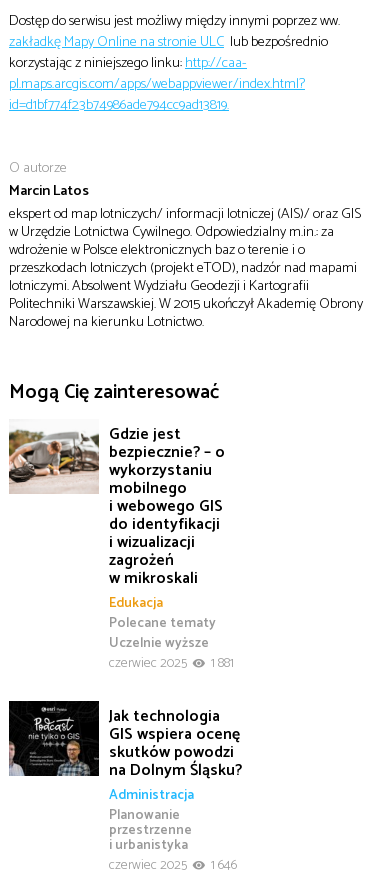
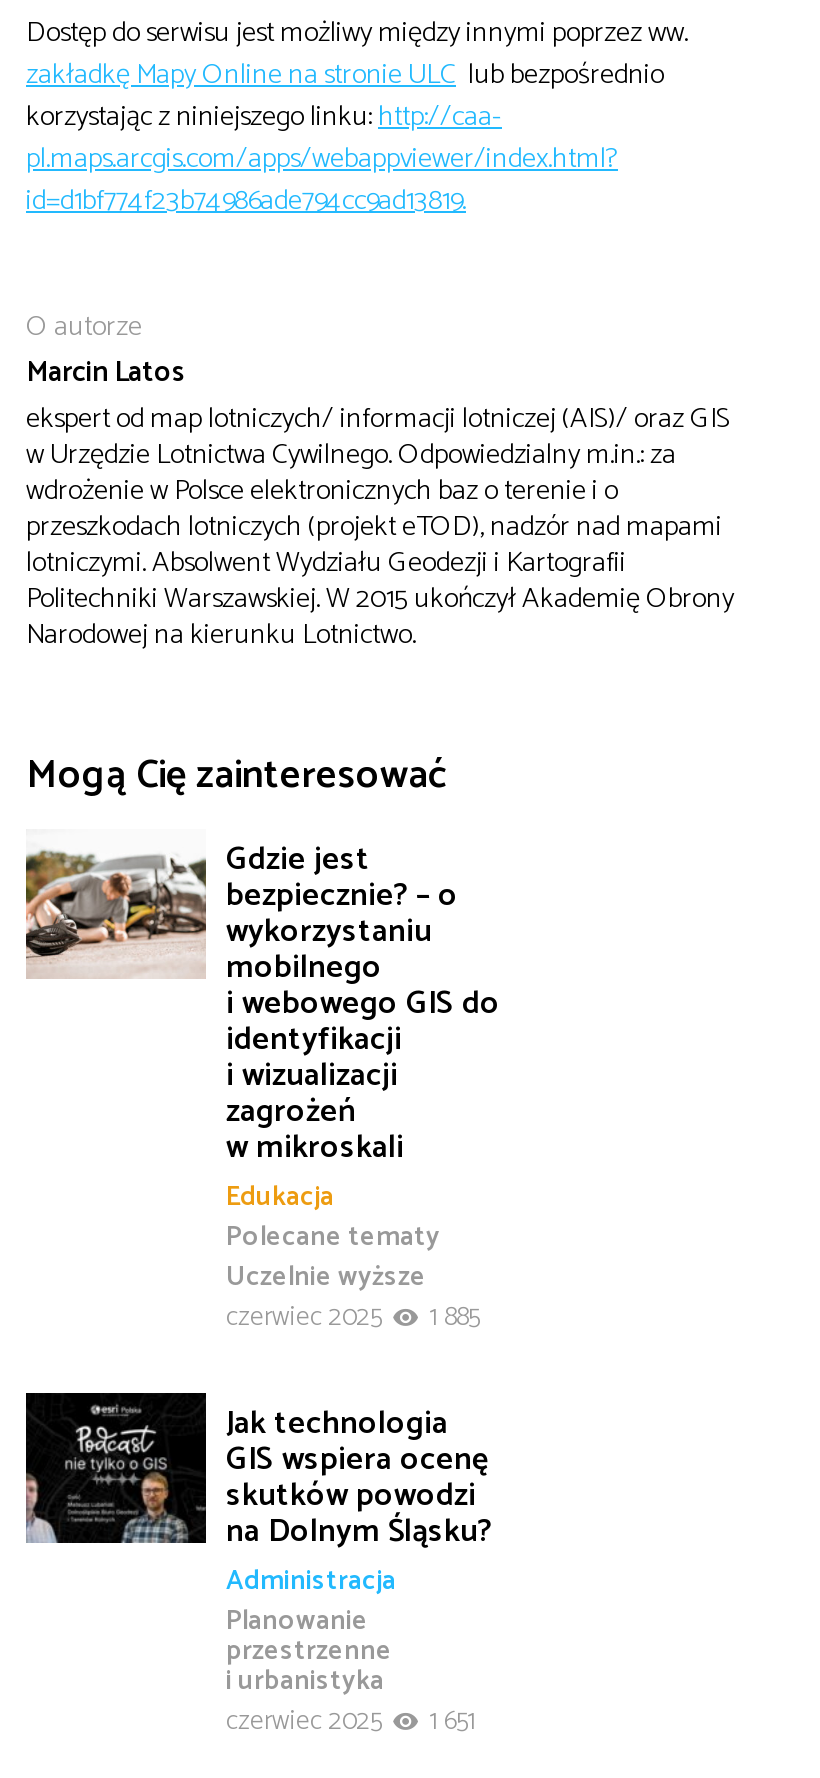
[109,652,234,674] czerwiec 2025 1 881 -> [226,1294,480,1338] czerwiec 2025 1 885
[109,854,237,876] czerwiec 2025 1 646 -> [226,1698,476,1742] czerwiec 2025 1 651

